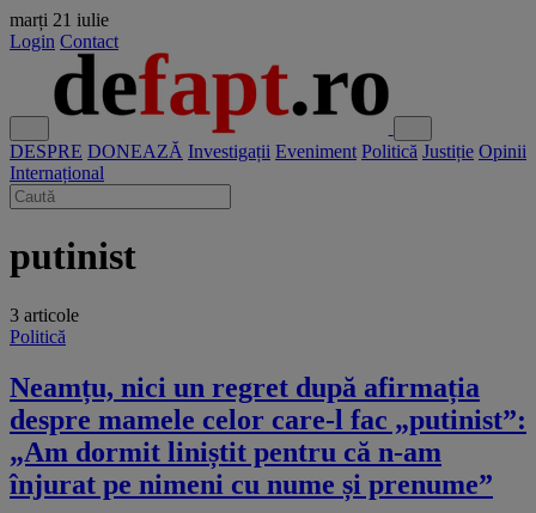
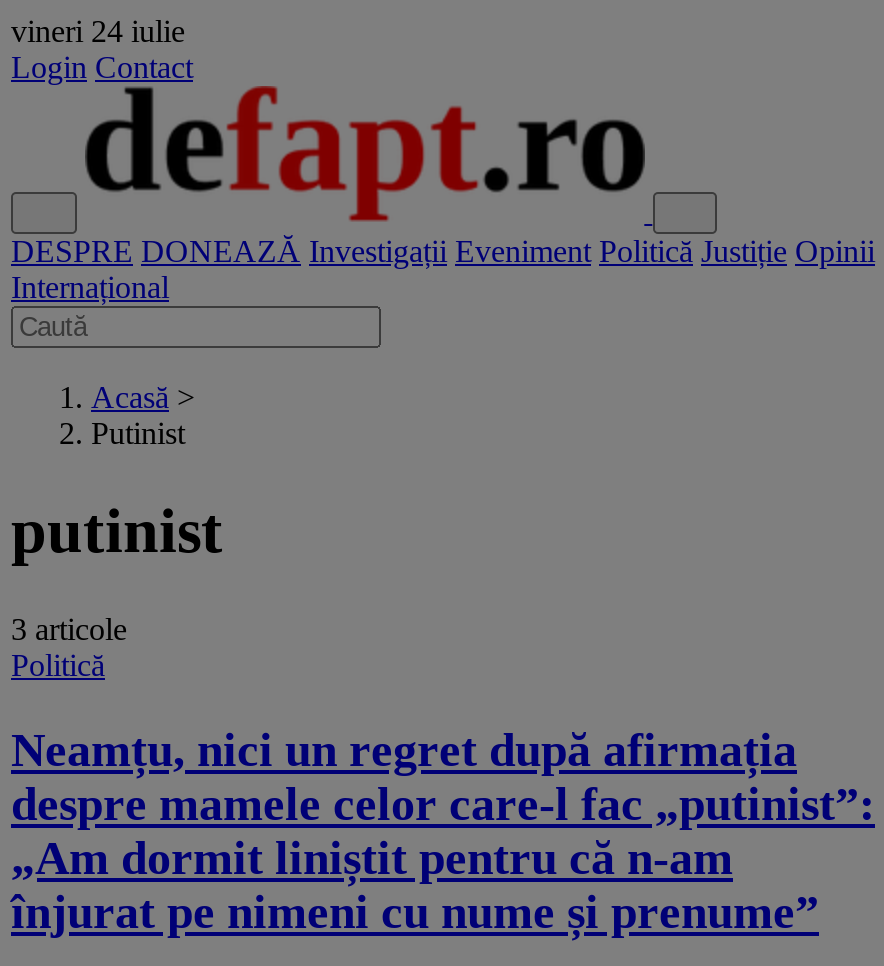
[10,10,109,30] marți 21 iulie -> [11,14,185,48] vineri 24 iulie
none -> [91,380,195,450] Acasă > | Putinist

